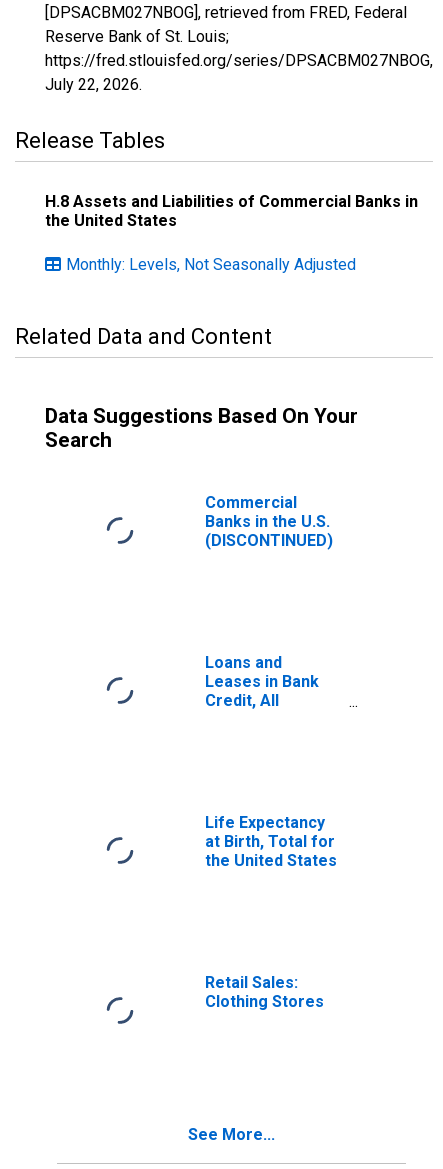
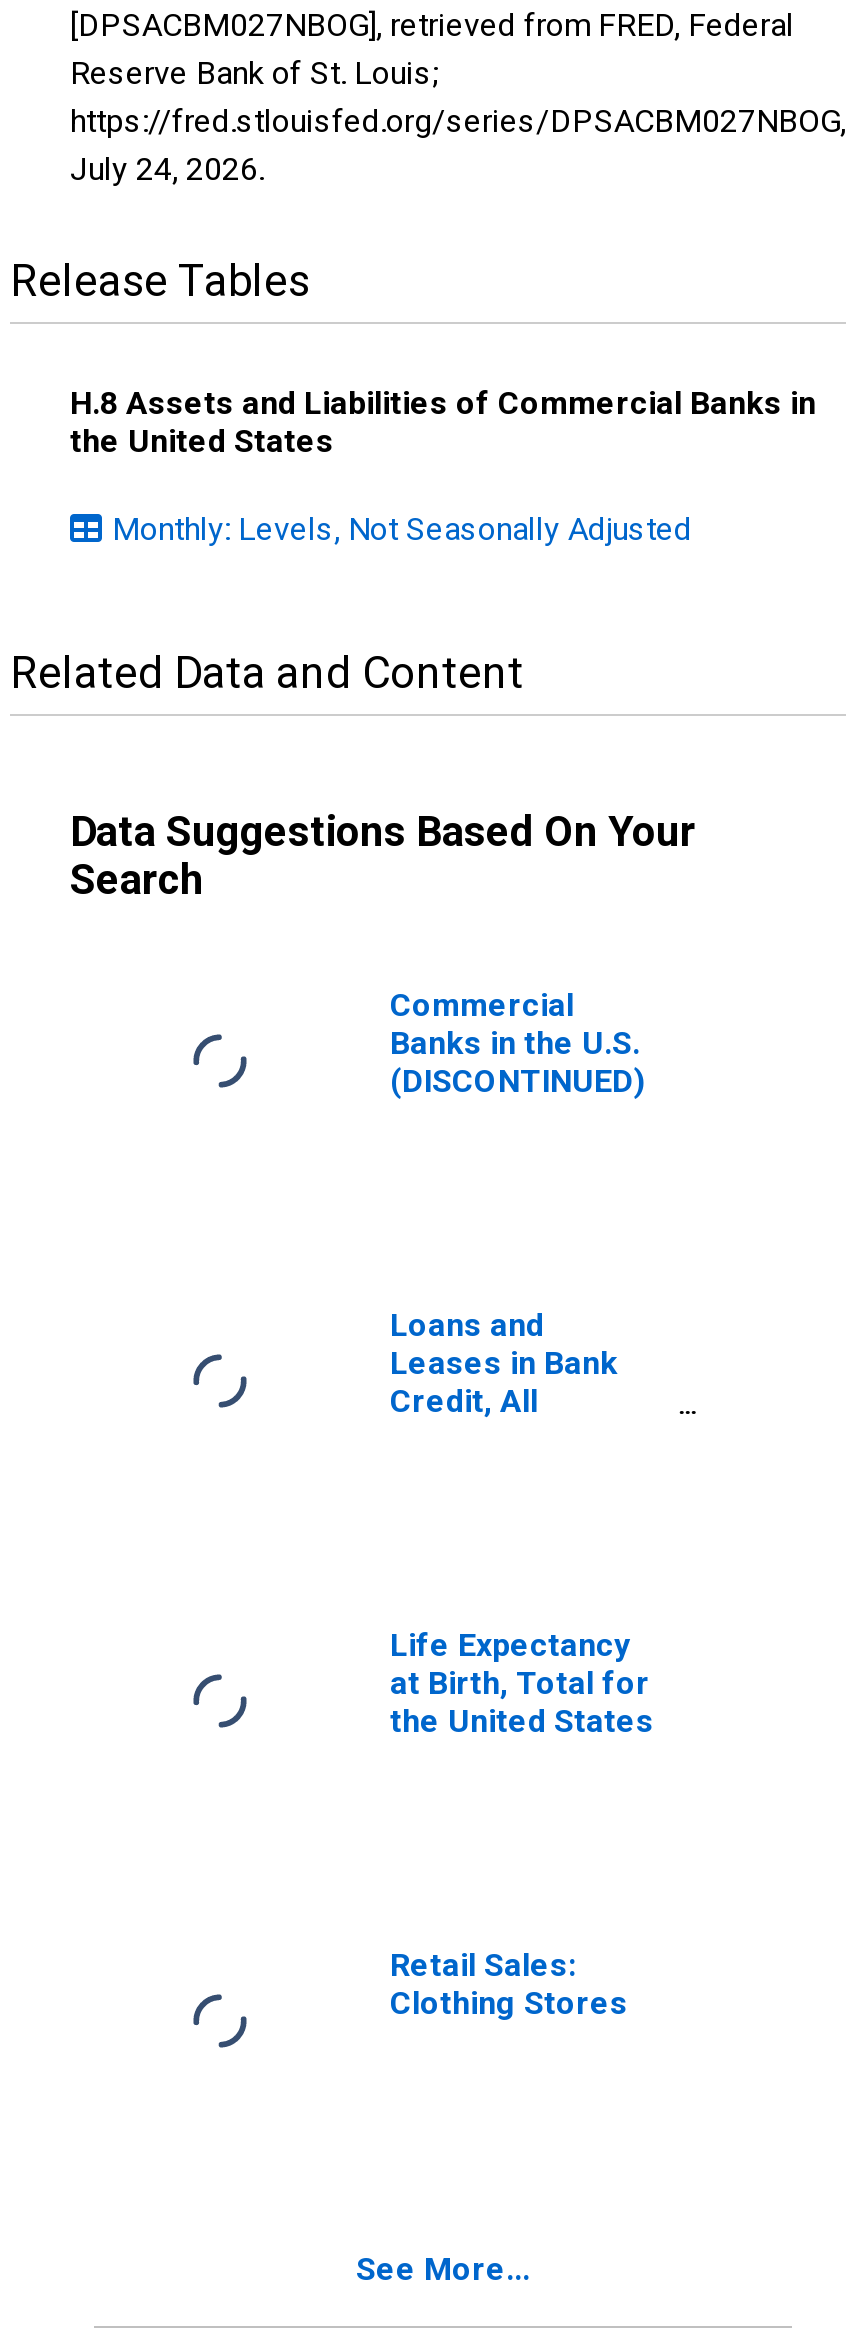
[45,75,142,94] July 22, 2026. -> [70,150,264,188] July 24, 2026.

